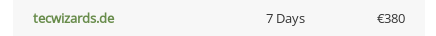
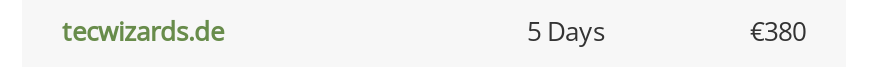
[265,9,304,27] 7 Days -> [527,13,605,49] 5 Days

